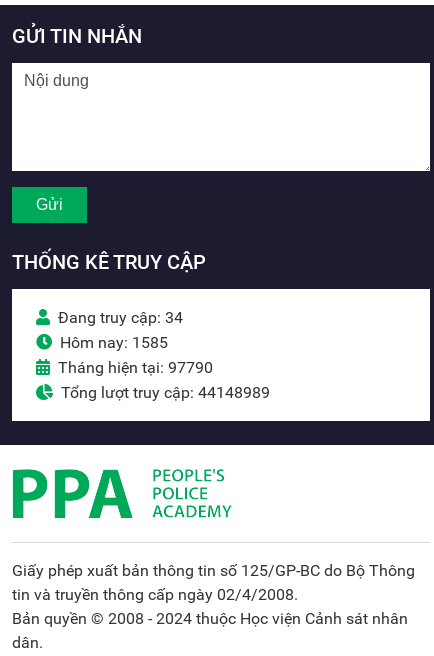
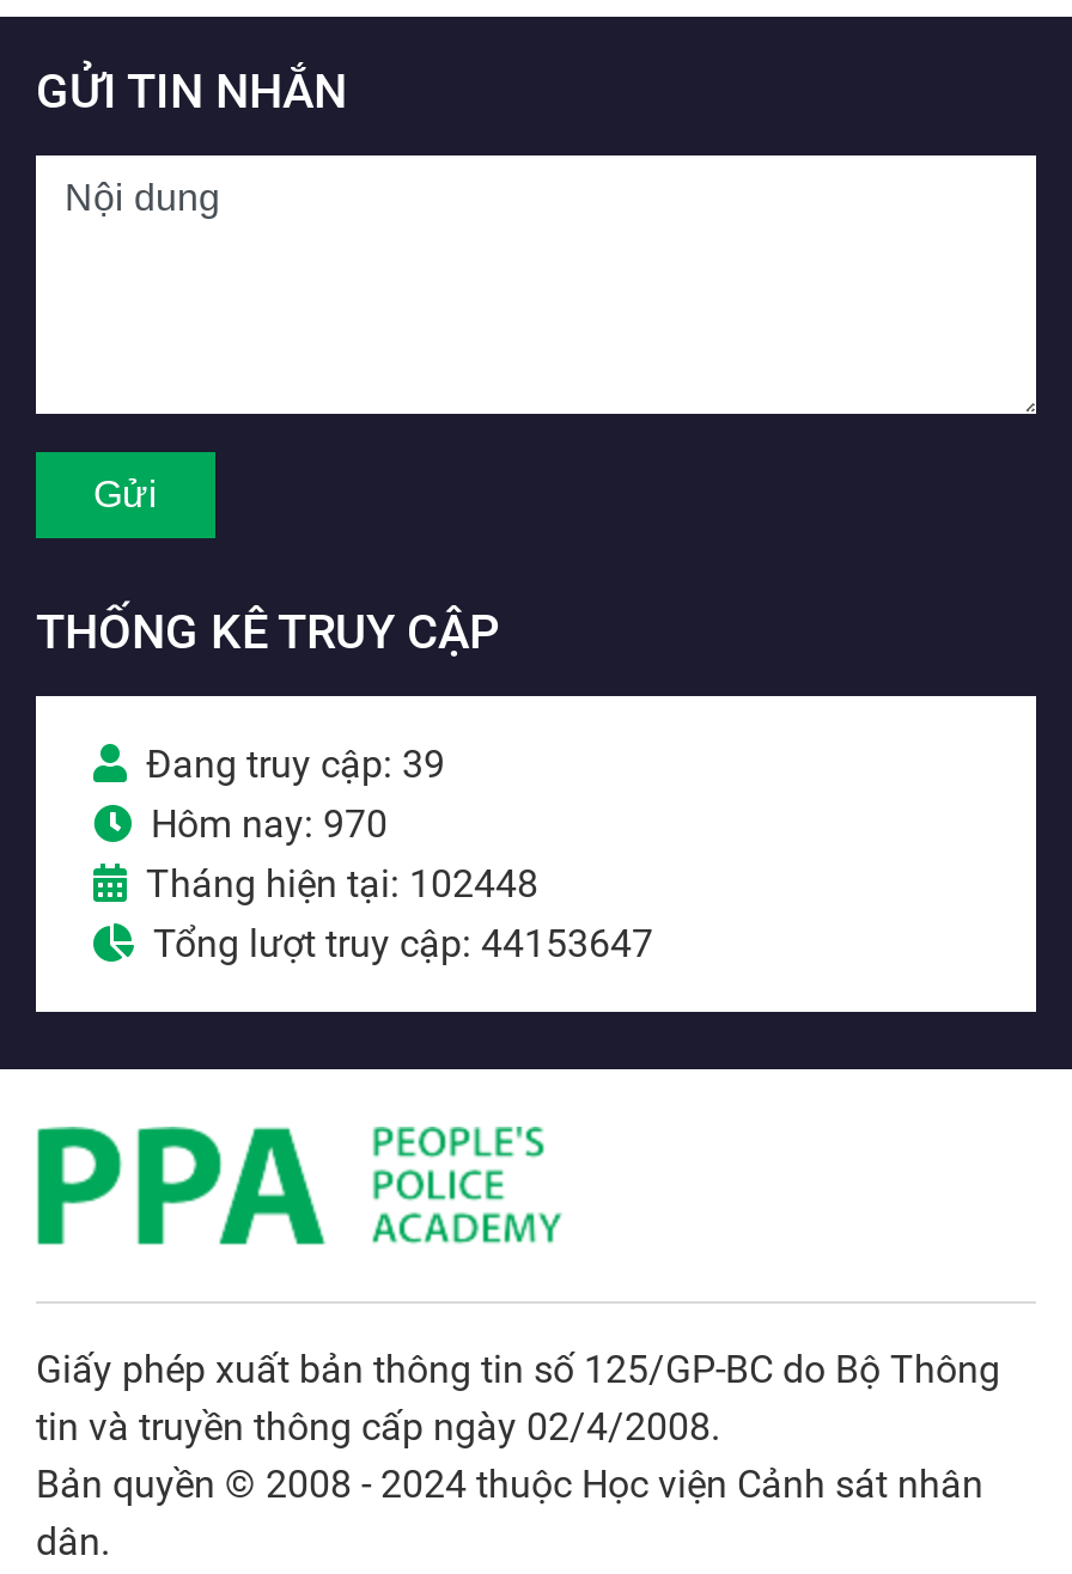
[58,308,183,327] Đang truy cập: 34 -> [146,742,445,787] Đang truy cập: 39
[60,333,168,352] Hôm nay: 1585 -> [151,801,388,847] Hôm nay: 970
[58,358,213,377] Tháng hiện tại: 97790 -> [146,861,538,907] Tháng hiện tại: 102448
[61,383,270,402] Tổng lượt truy cập: 44148989 -> [153,921,653,966] Tổng lượt truy cập: 44153647

